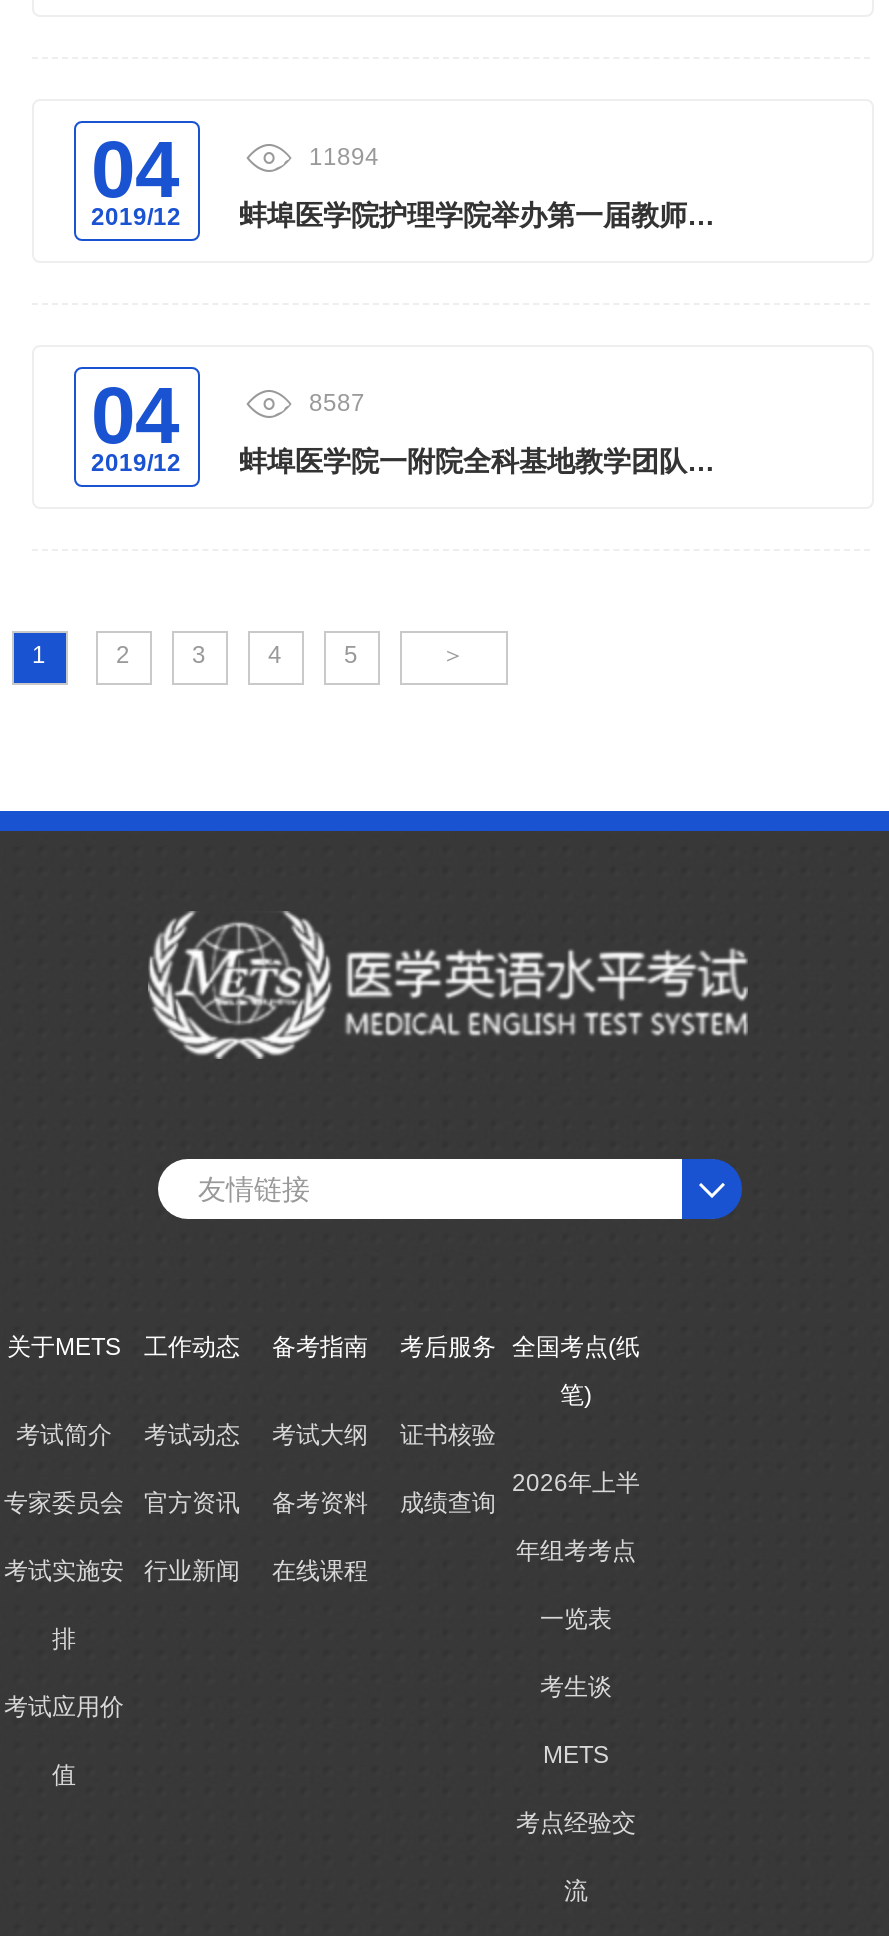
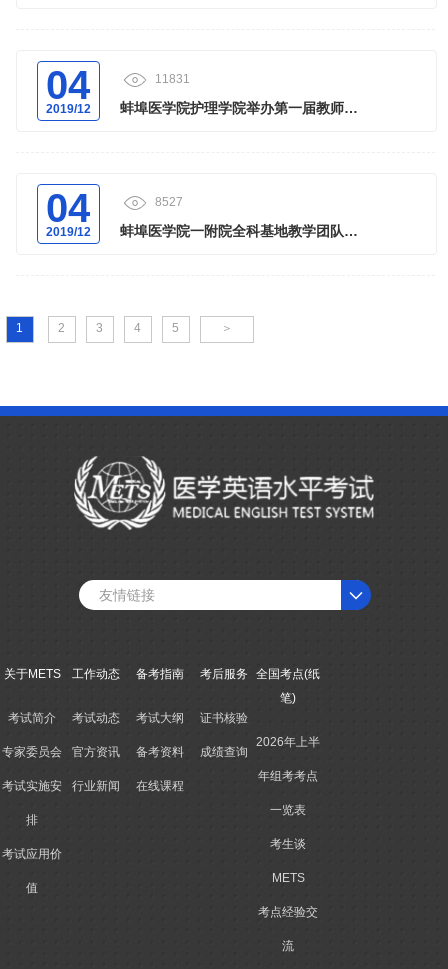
[309,143,379,171] 11894 -> [154,72,189,86] 11831
[309,389,365,417] 8587 -> [154,195,182,209] 8527

